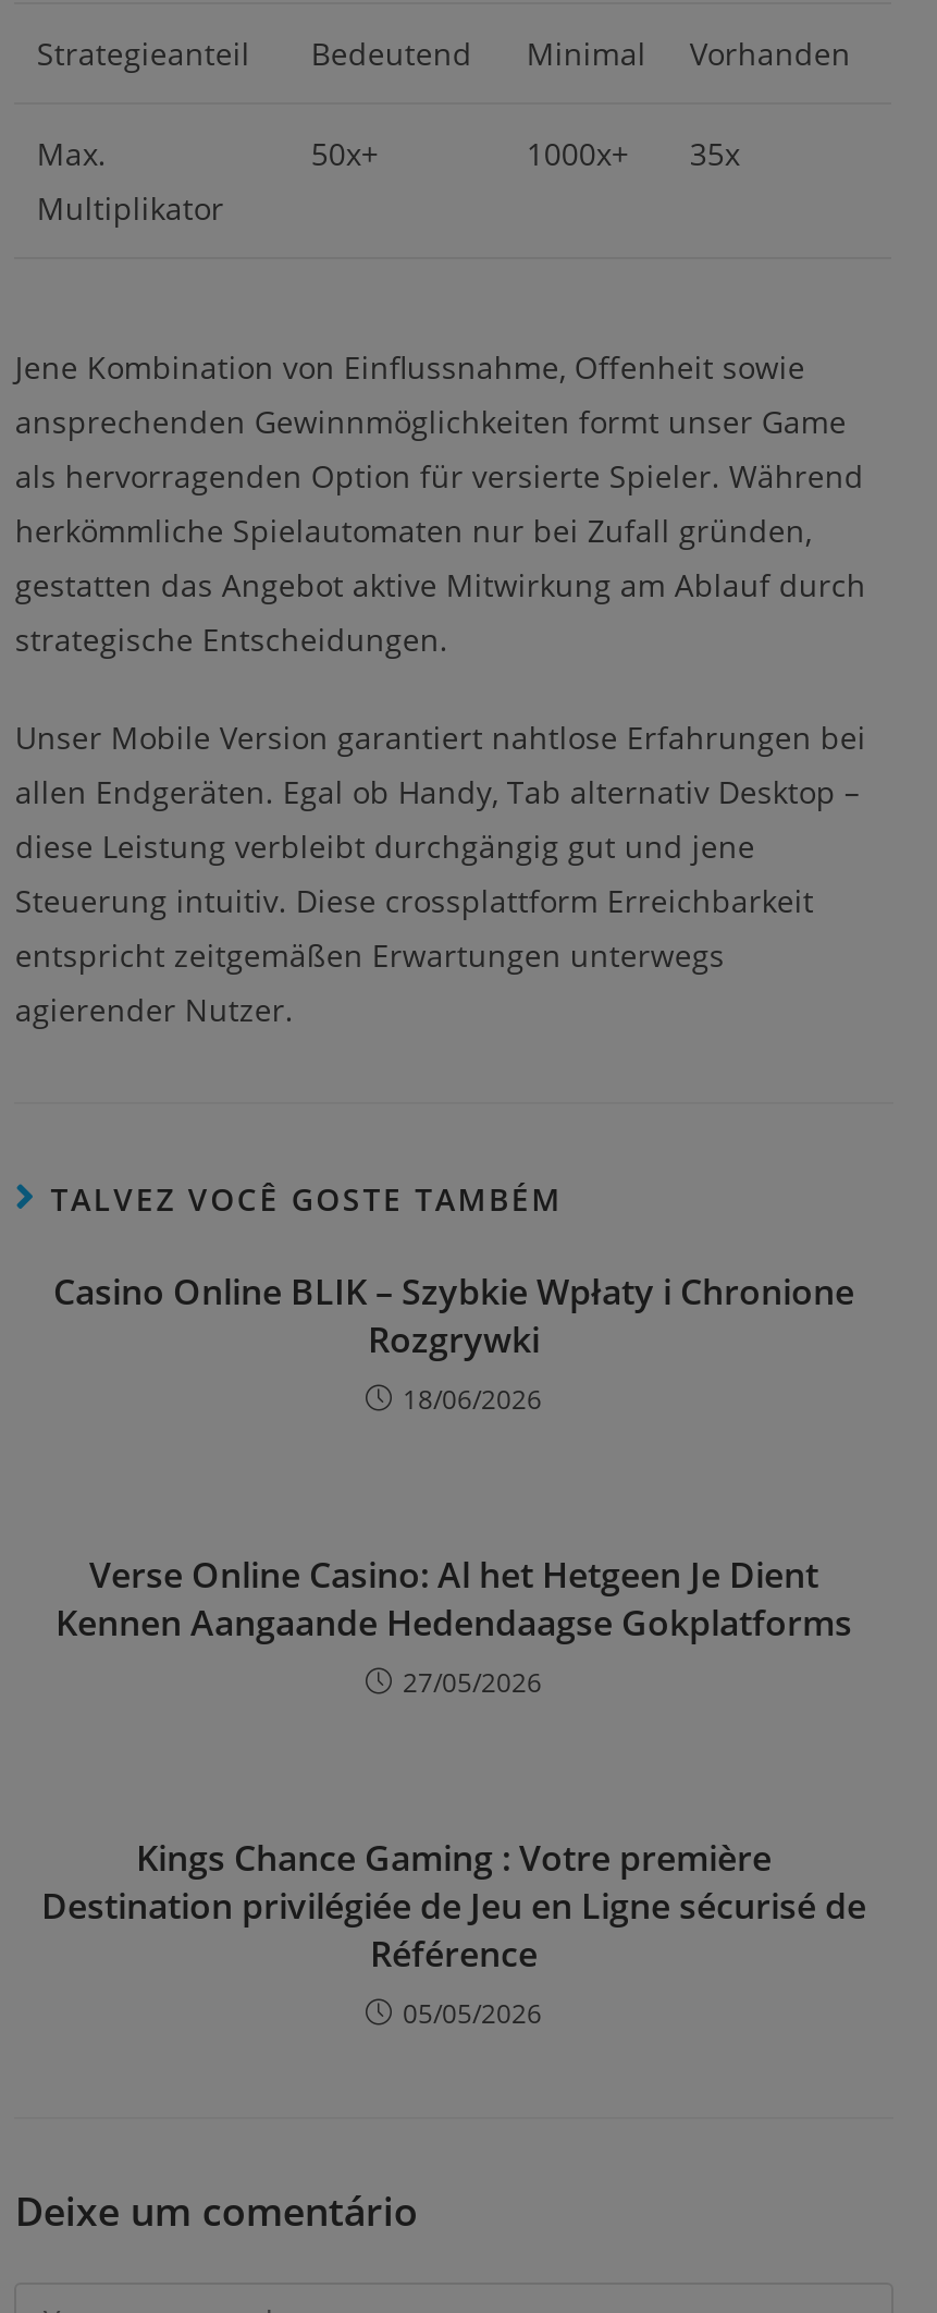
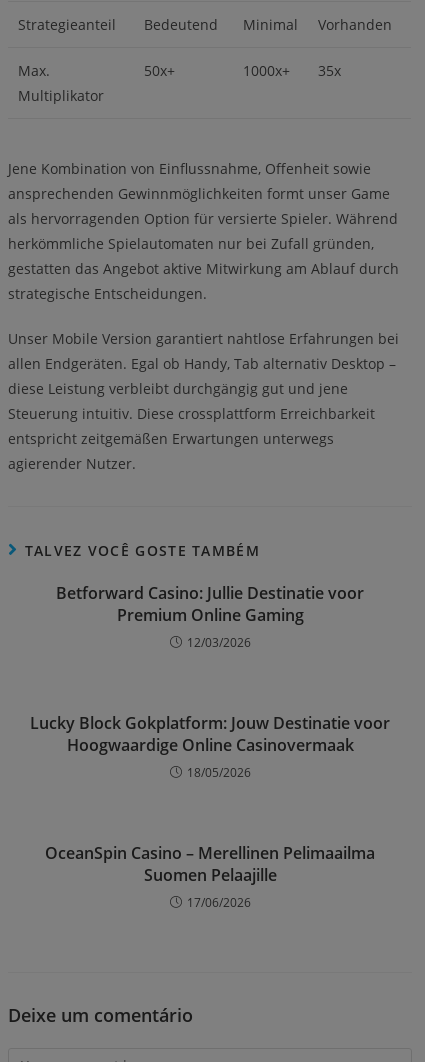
[53,1267,854,1417] Casino Online BLIK – Szybkie Wpłaty i Chronione | Rozgrywki | 18/06/2026 -> [56,582,364,651] Betforward Casino: Jullie Destinatie voor | Premium Online Gaming | 12/03/2026
[56,1550,852,1700] Verse Online Casino: Al het Hetgeen Je Dient | Kennen Aangaande Hedendaagse Gokplatforms | 27/05/2026 -> [30,712,390,781] Lucky Block Gokplatform: Jouw Destinatie voor | Hoogwaardige Online Casinovermaak | 18/05/2026
[41,1833,866,2031] Kings Chance Gaming : Votre première | Destination privilégiée de Jeu en Ligne sécurisé de | Référence | 05/05/2026 -> [45,842,375,911] OceanSpin Casino – Merellinen Pelimaailma | Suomen Pelaajille | 17/06/2026

